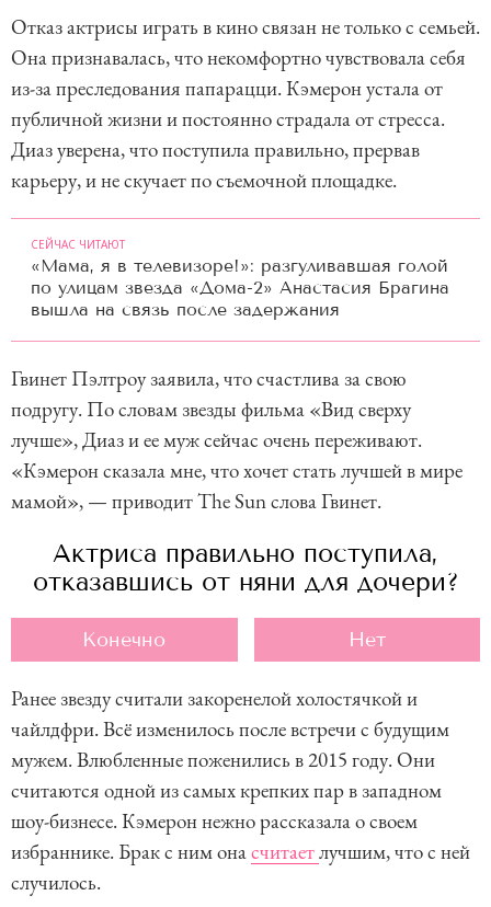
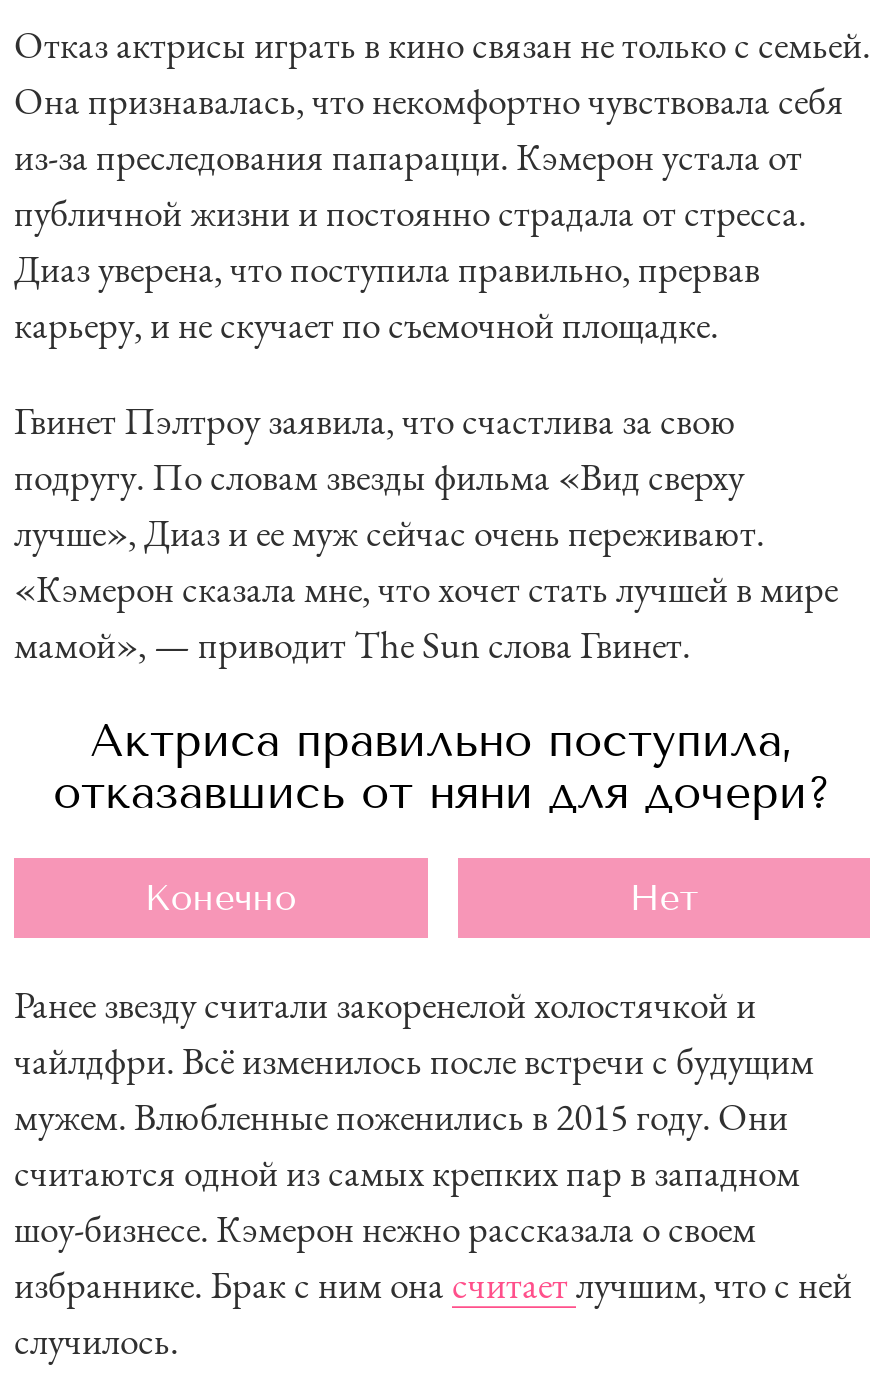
[31,237,449,320] СЕЙЧАС ЧИТАЮТ | «Мама, я в телевизоре!»: разгуливавшая голой | по улицам звезда «Дома-2» Анастасия Брагина | вышла на связь после задержания -> none

